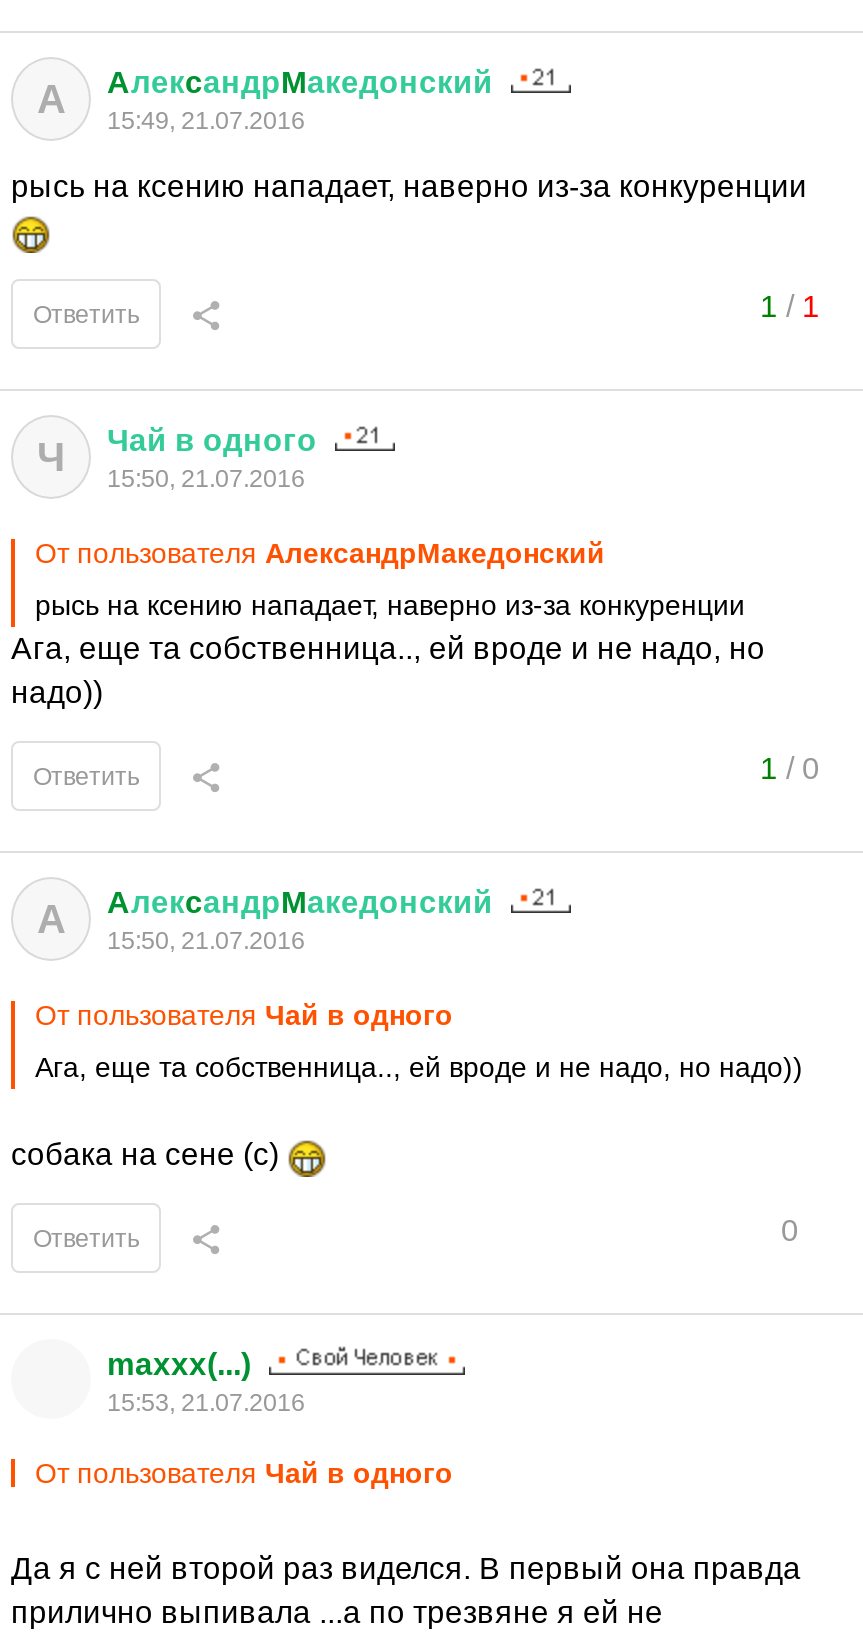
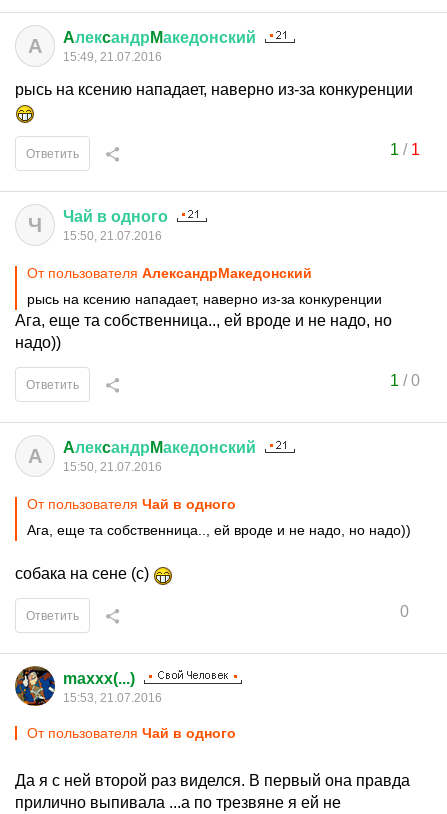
none -> [14,665,56,707] [image]

